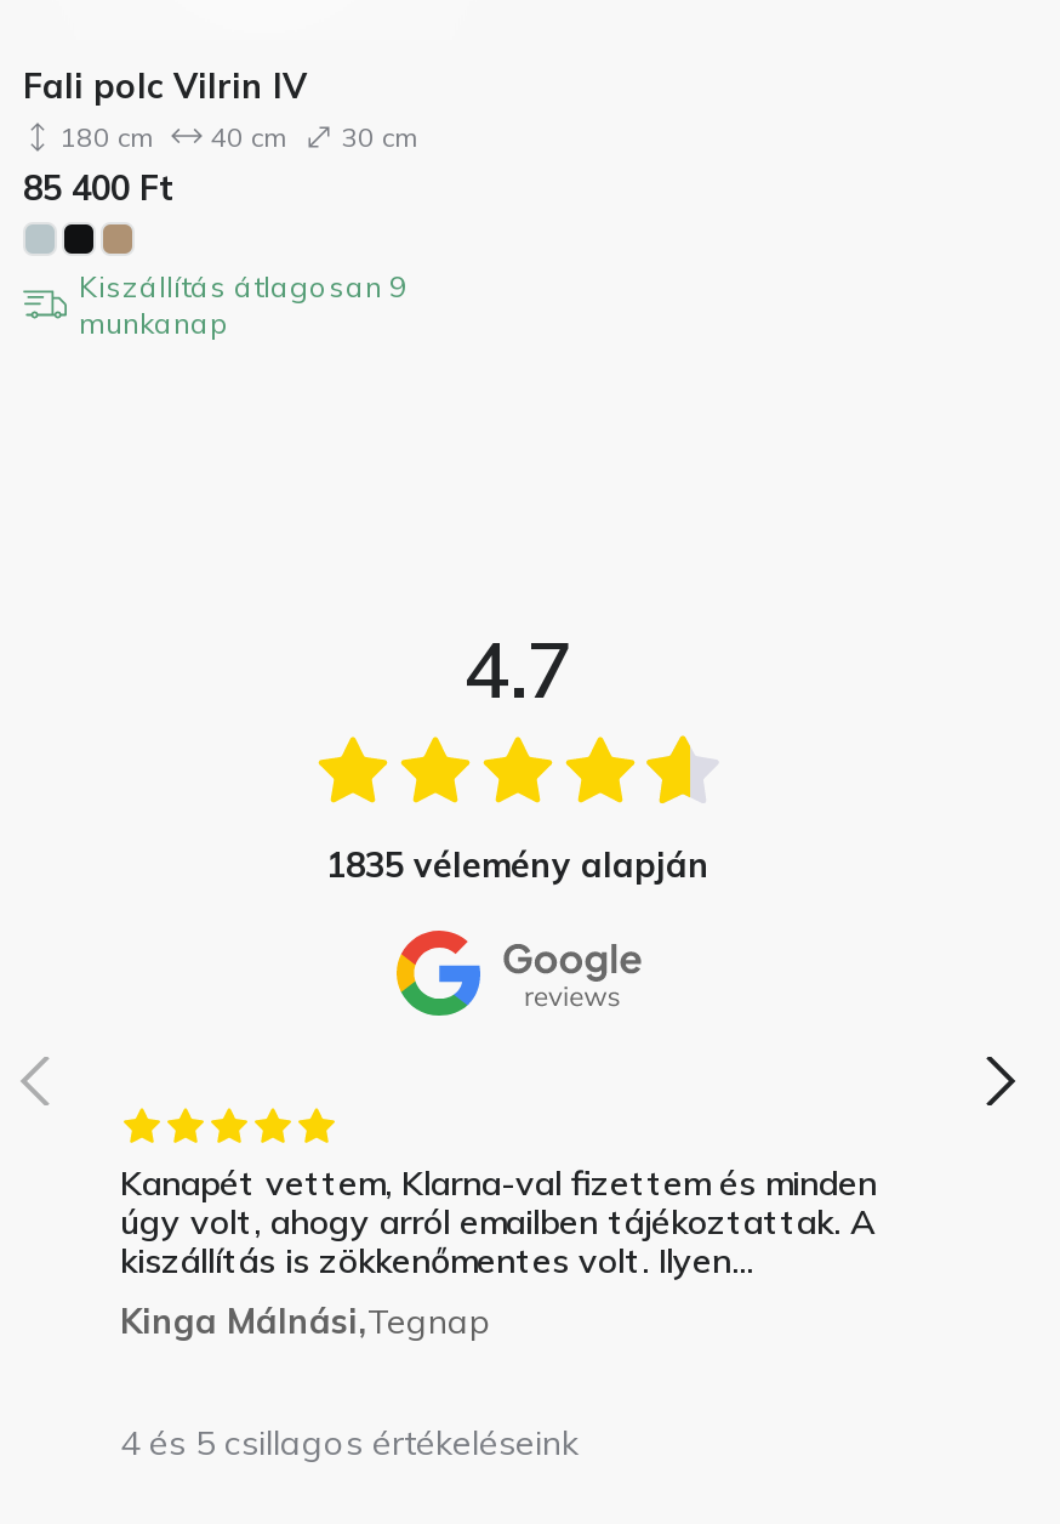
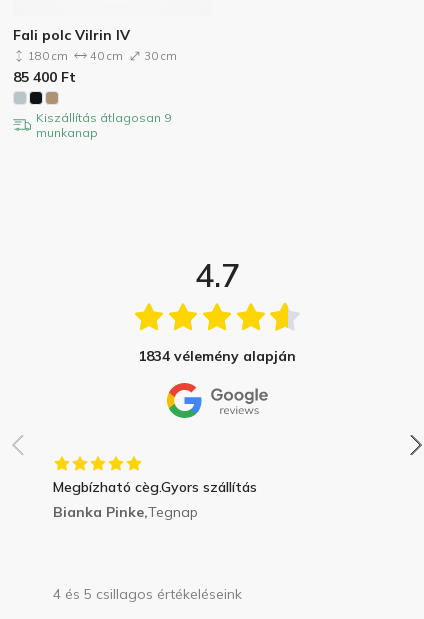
[326,843,709,887] 1835 vélemény alapján -> [138,347,296,365] 1834 vélemény alapján
[120,1161,877,1343] Kanapét vettem, Klarna-val fizettem és minden | úgy volt, ahogy arról emailben tájékoztattak. A | kiszállítás is zökkenőmentes volt. Ilyen... | Kinga Málnási,Tegnap -> [53,478,257,521] Megbízható cèg.Gyors szállítás | Bianka Pinke, Tegnap

